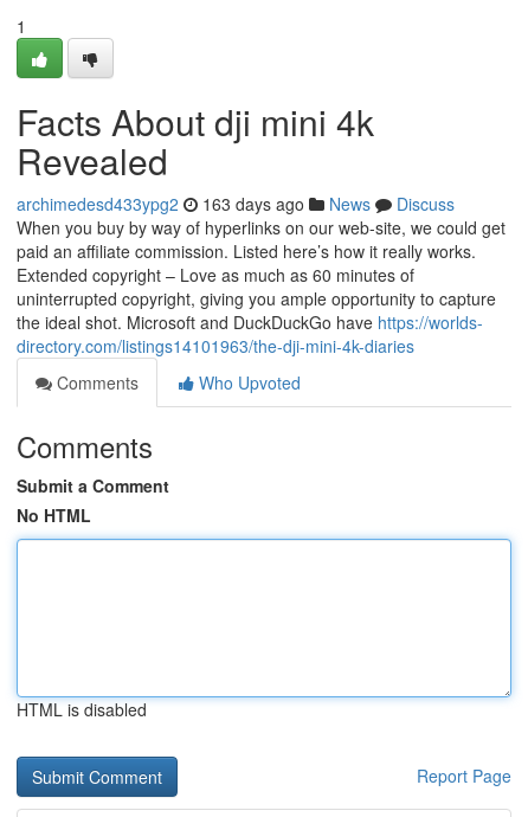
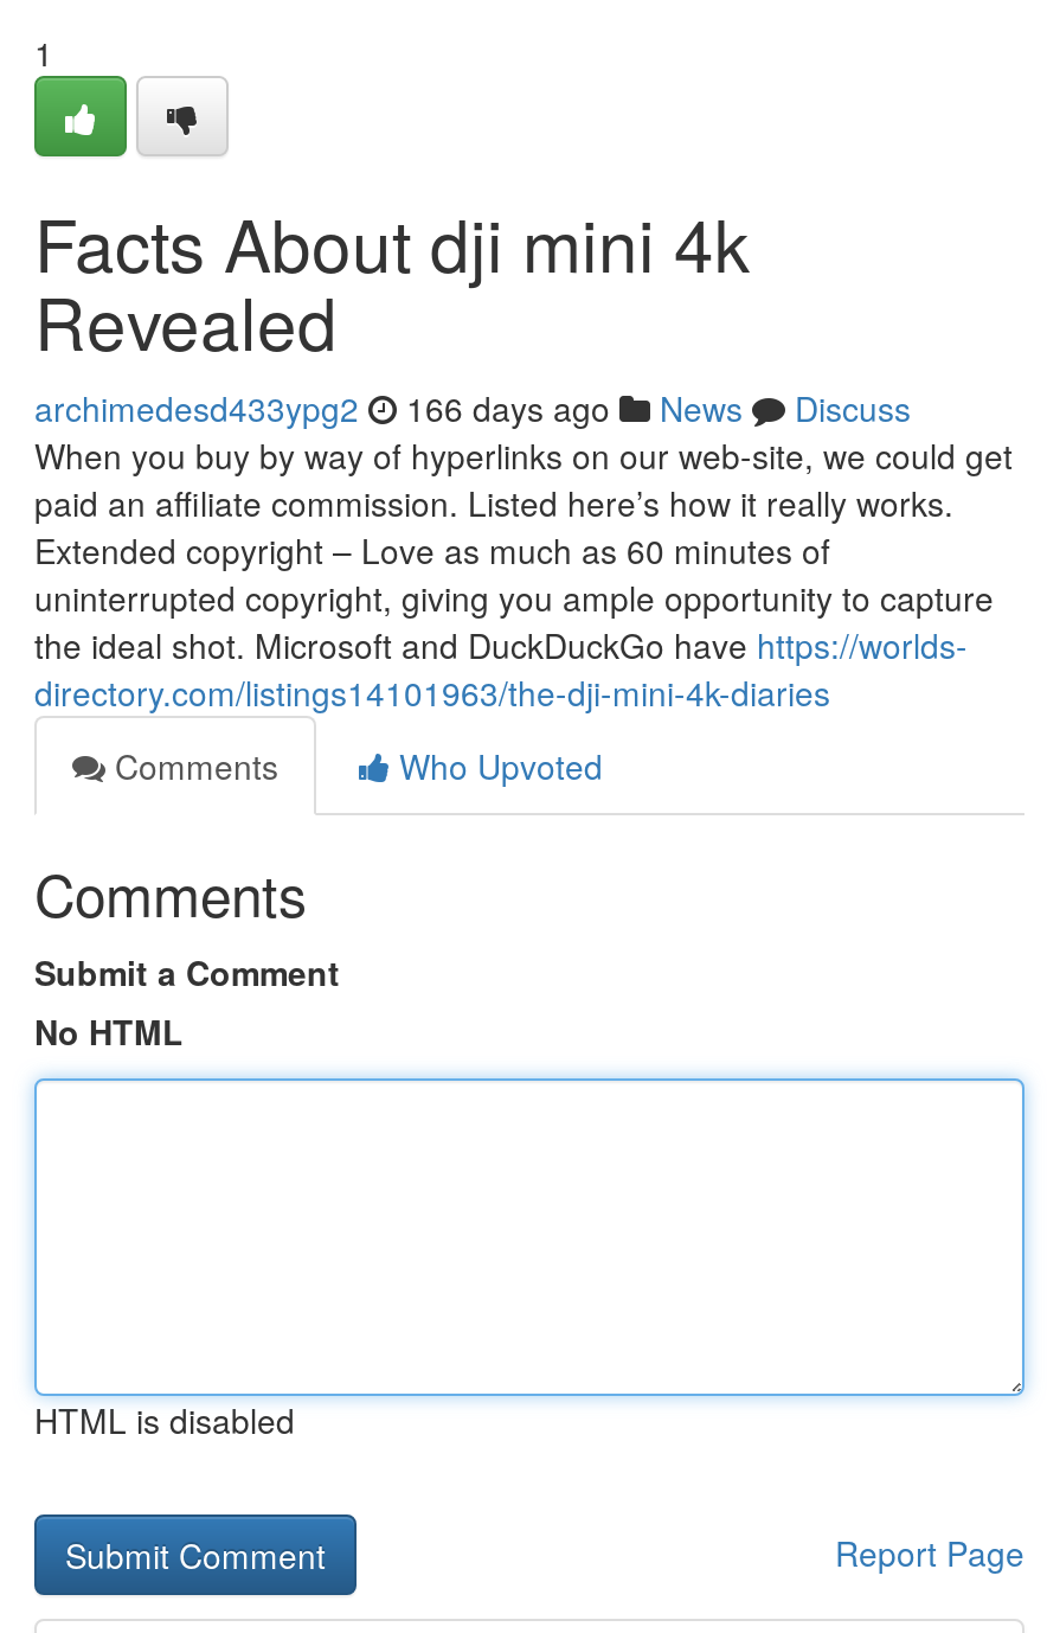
[17,192,455,215] archimedesd433ypg2 163 days ago News Discuss -> [34,384,911,431] archimedesd433ypg2 166 days ago News Discuss

